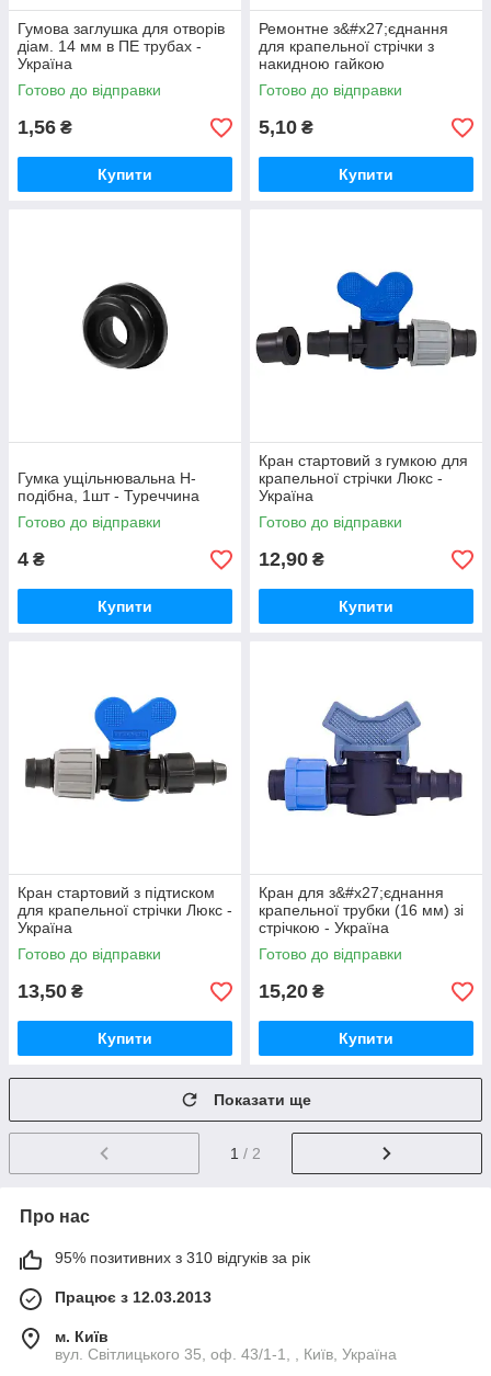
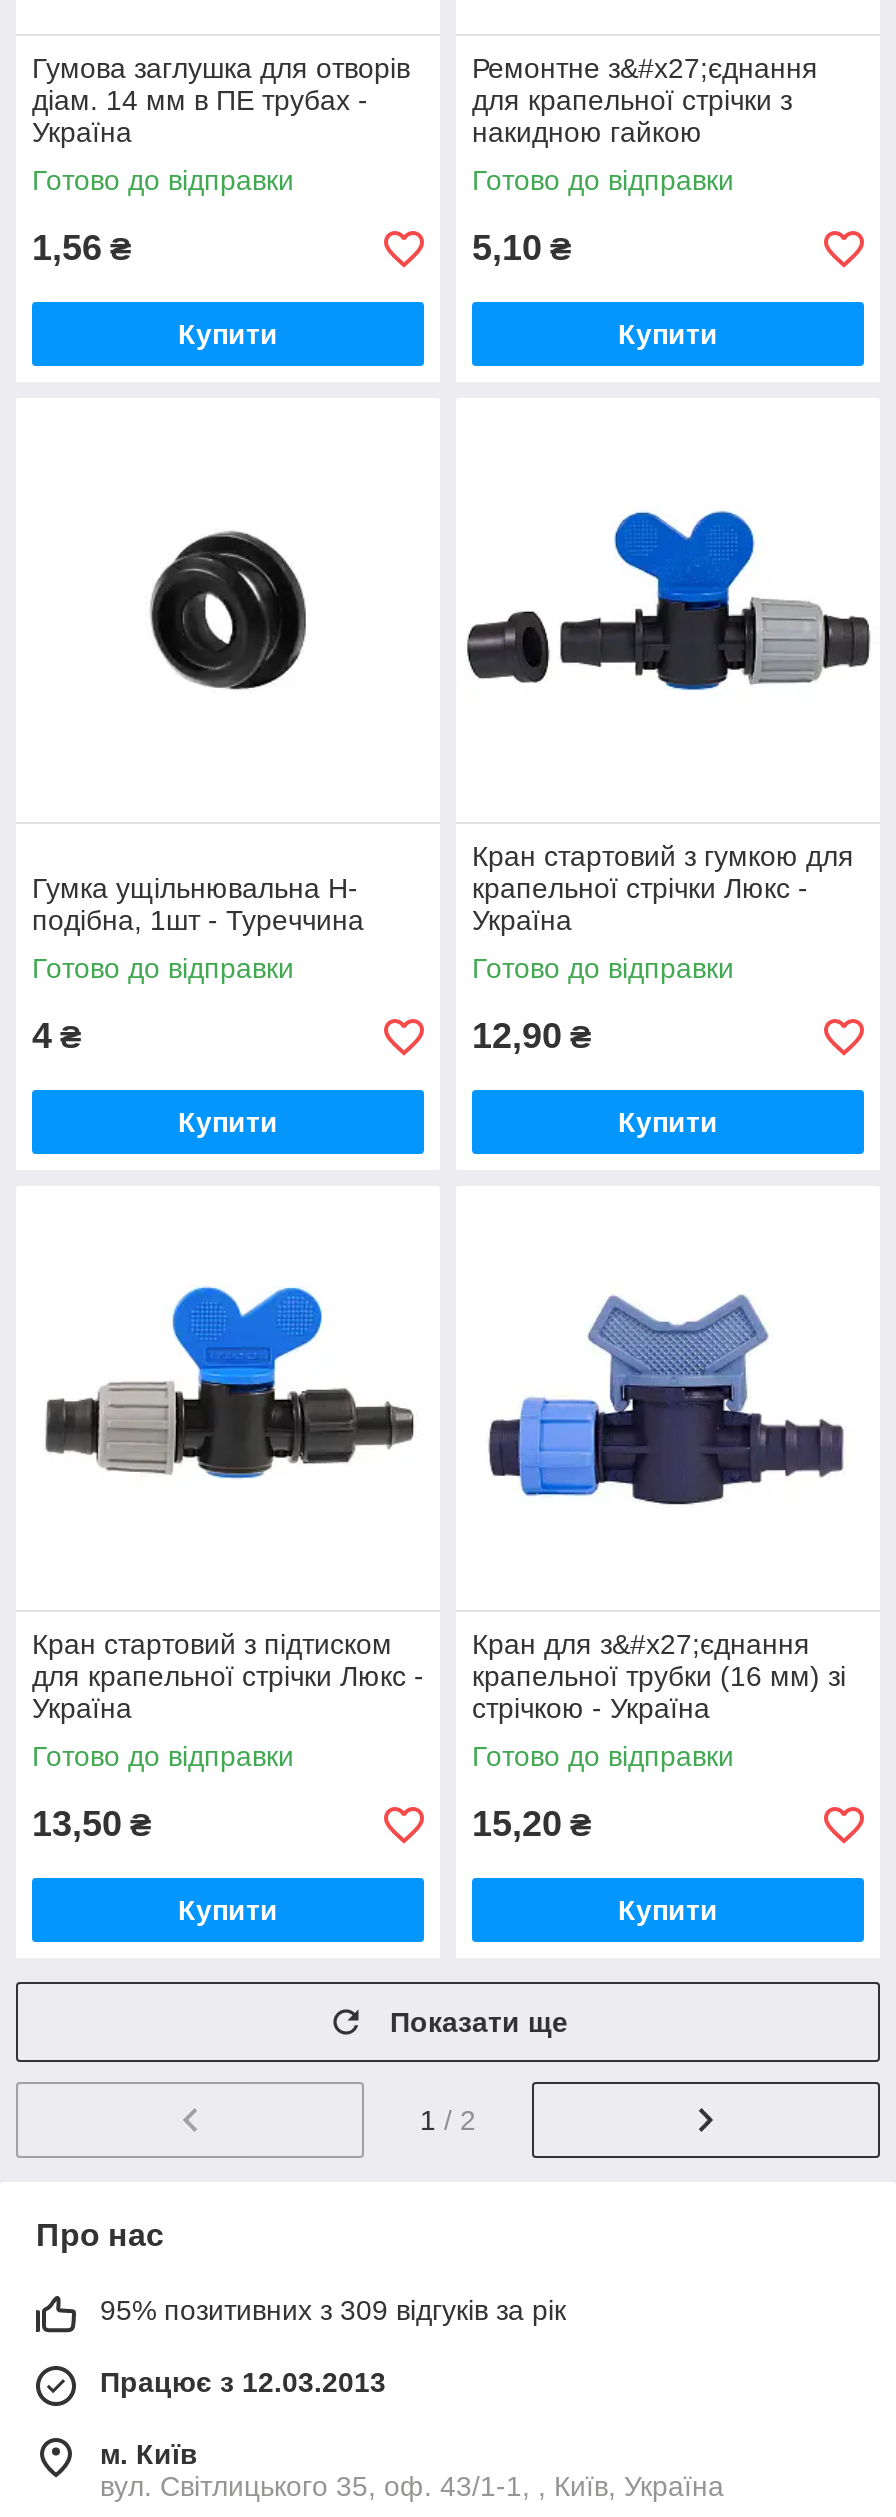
[55,1249,310,1266] 95% позитивних з 310 відгуків за рік -> [100,2294,566,2326] 95% позитивних з 309 відгуків за рік

